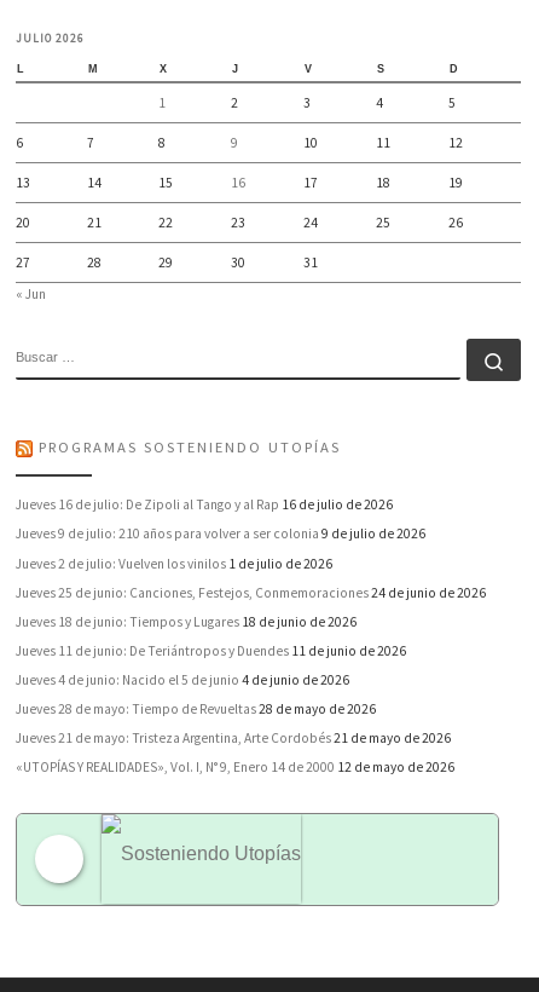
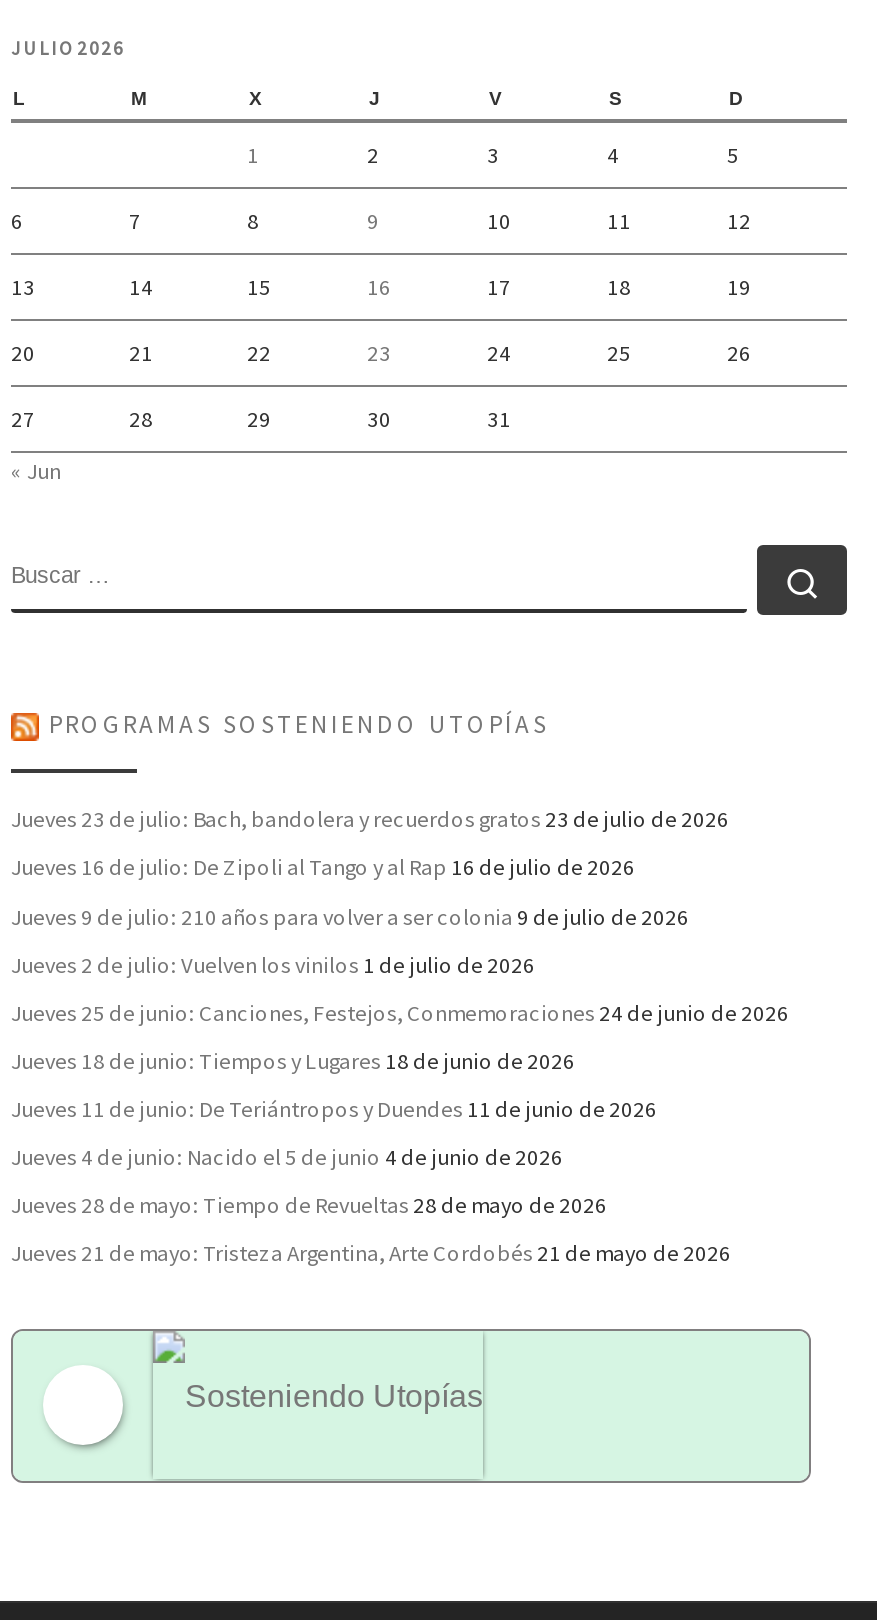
none -> [11,805,729,833] Jueves 23 de julio: Bach, bandolera y recuerdos gratos 23 de julio de 2026
moved [16,496,486,747] -> [11,854,789,1268]: Jueves 16 de julio: De Zipoli al Tango y al Rap 16 de julio de 2026 | Jueves 9 de julio: 210 años para volver a ser colonia 9 de julio de 2026 | Jueves 2 de julio: Vuelven los vinilos 1 de julio de 2026 | ... | Jueves 28 de mayo: Tiempo de Revueltas 28 de mayo de 2026 | Jueves 21 de mayo: Tristeza Argentina, Arte Cordobés 21 de mayo de 2026
[16,759,454,776] «UTOPÍAS Y REALIDADES», Vol. I, N° 9, Enero 14 de 2000 12 de mayo de 2026 -> none

